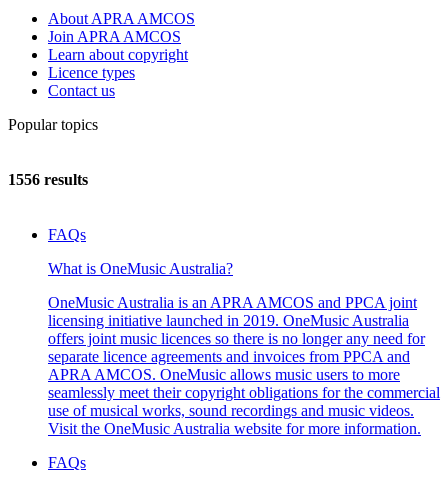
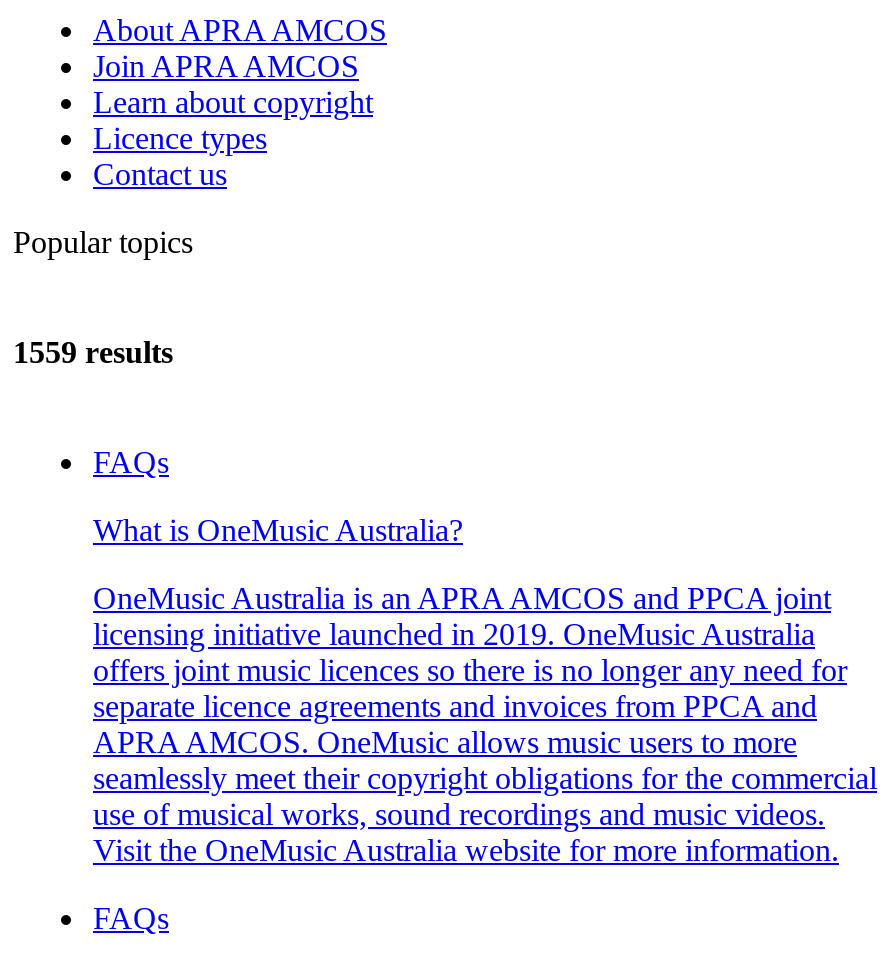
[8,171,88,188] 1556 results -> [13,335,173,369] 1559 results

